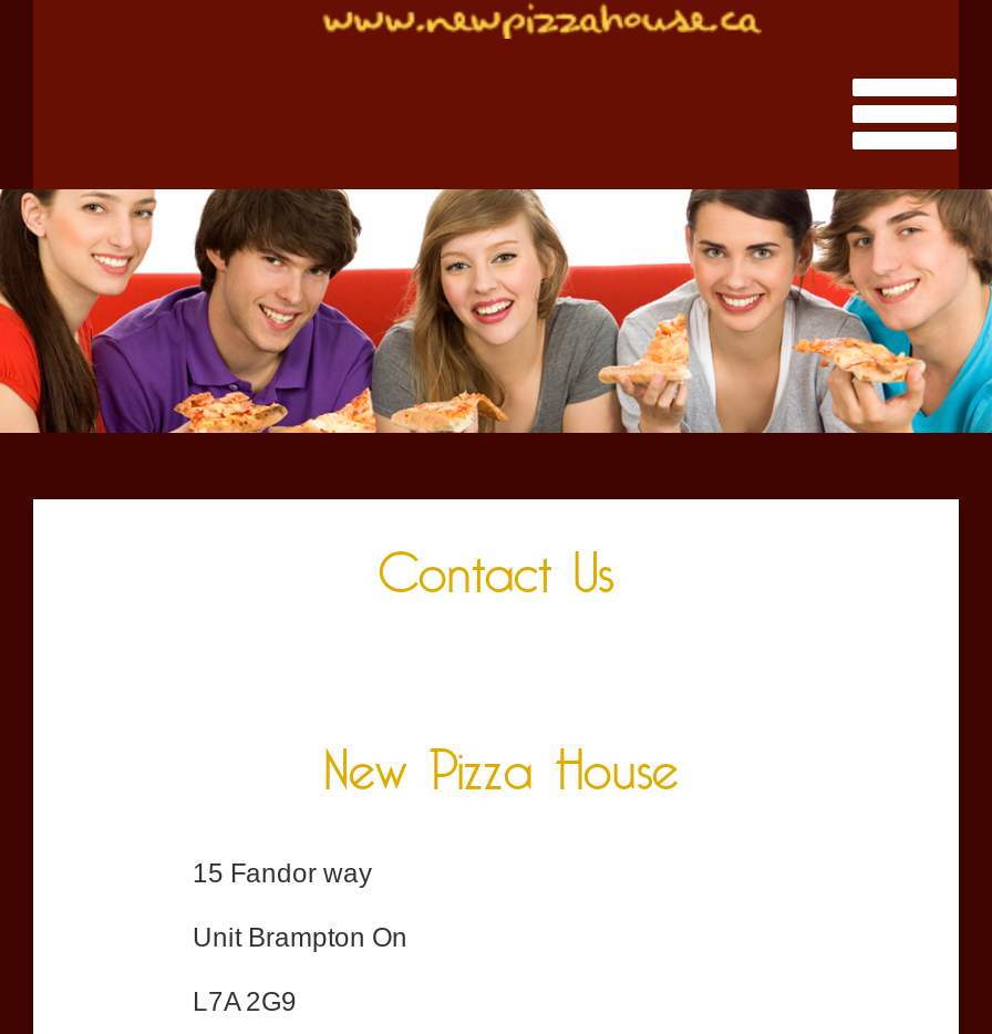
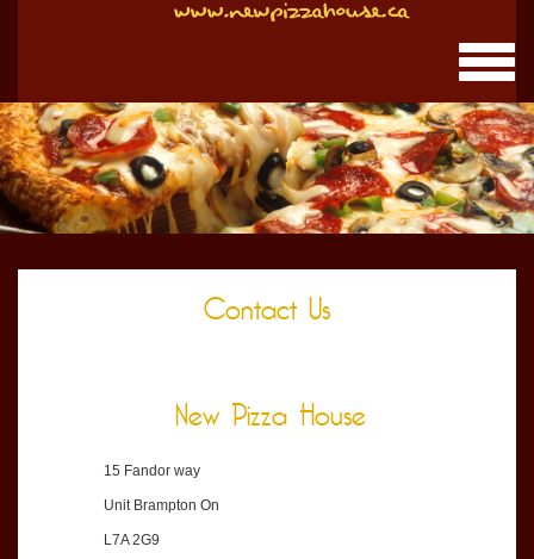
[7,187,985,435] [image] -> [4,101,530,235] [image]

